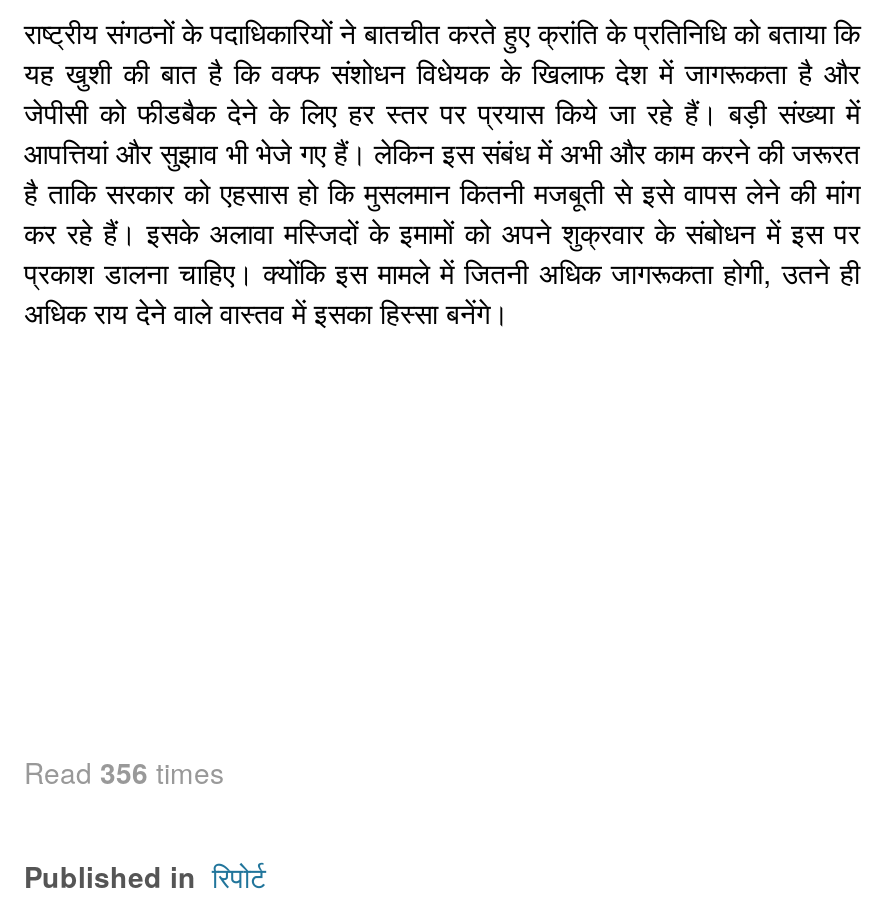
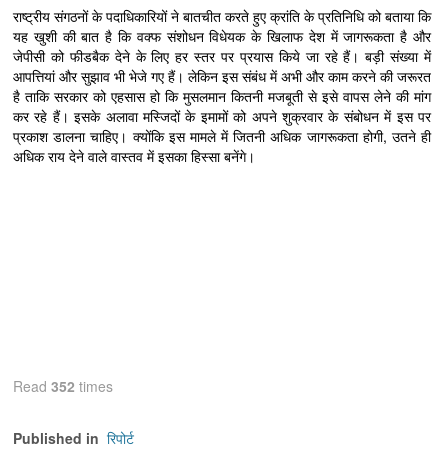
[24,752,224,792] Read 356 times -> [13,376,113,396] Read 352 times

